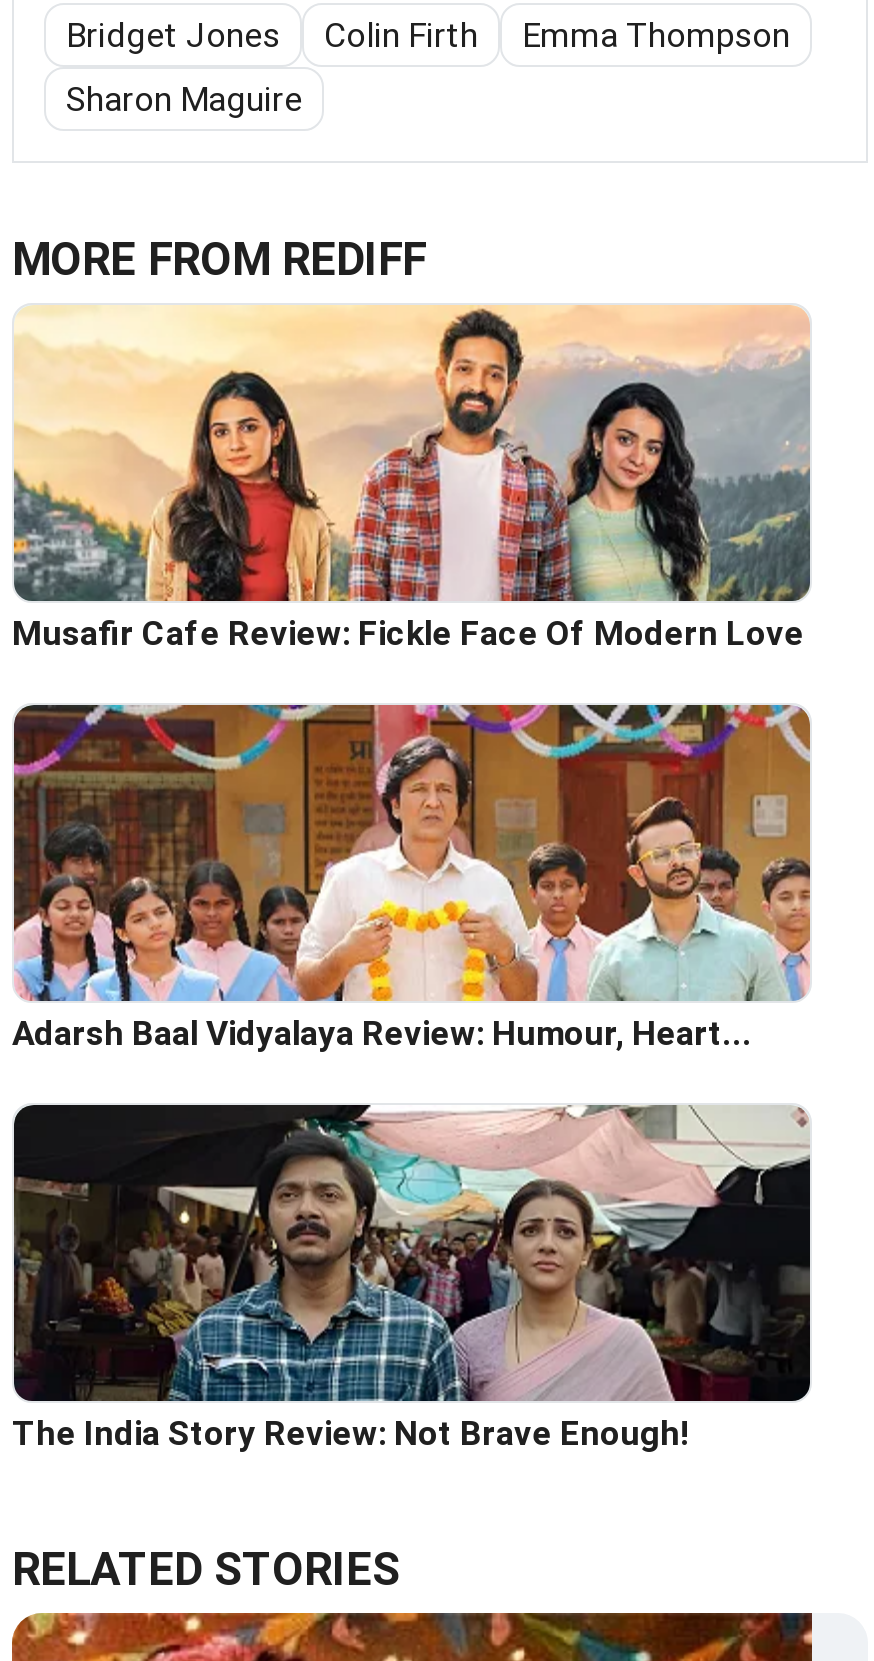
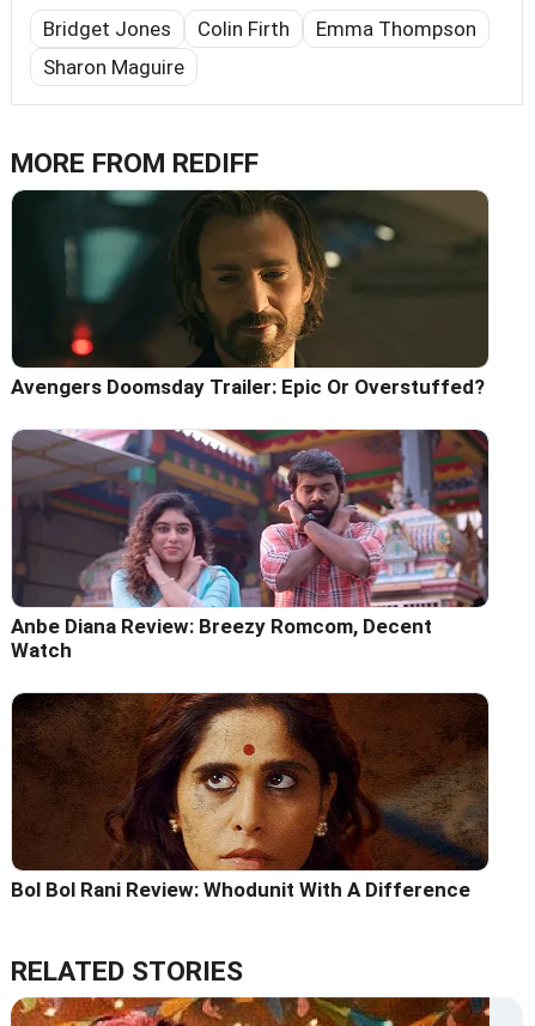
[12,305,810,653] [image] | Musafir Cafe Review: Fickle Face Of Modern Love -> [11,189,490,399] [image] | Avengers Doomsday Trailer: Epic Or Overstuffed?
[12,703,812,1053] [image] | Adarsh Baal Vidyalaya Review: Humour, Heart... -> [11,431,490,662] [image] | Anbe Diana Review: Breezy Romcom, Decent | Watch
[12,1103,810,1453] [image] | The India Story Review: Not Brave Enough! -> [11,692,488,901] [image] | Bol Bol Rani Review: Whodunit With A Difference

